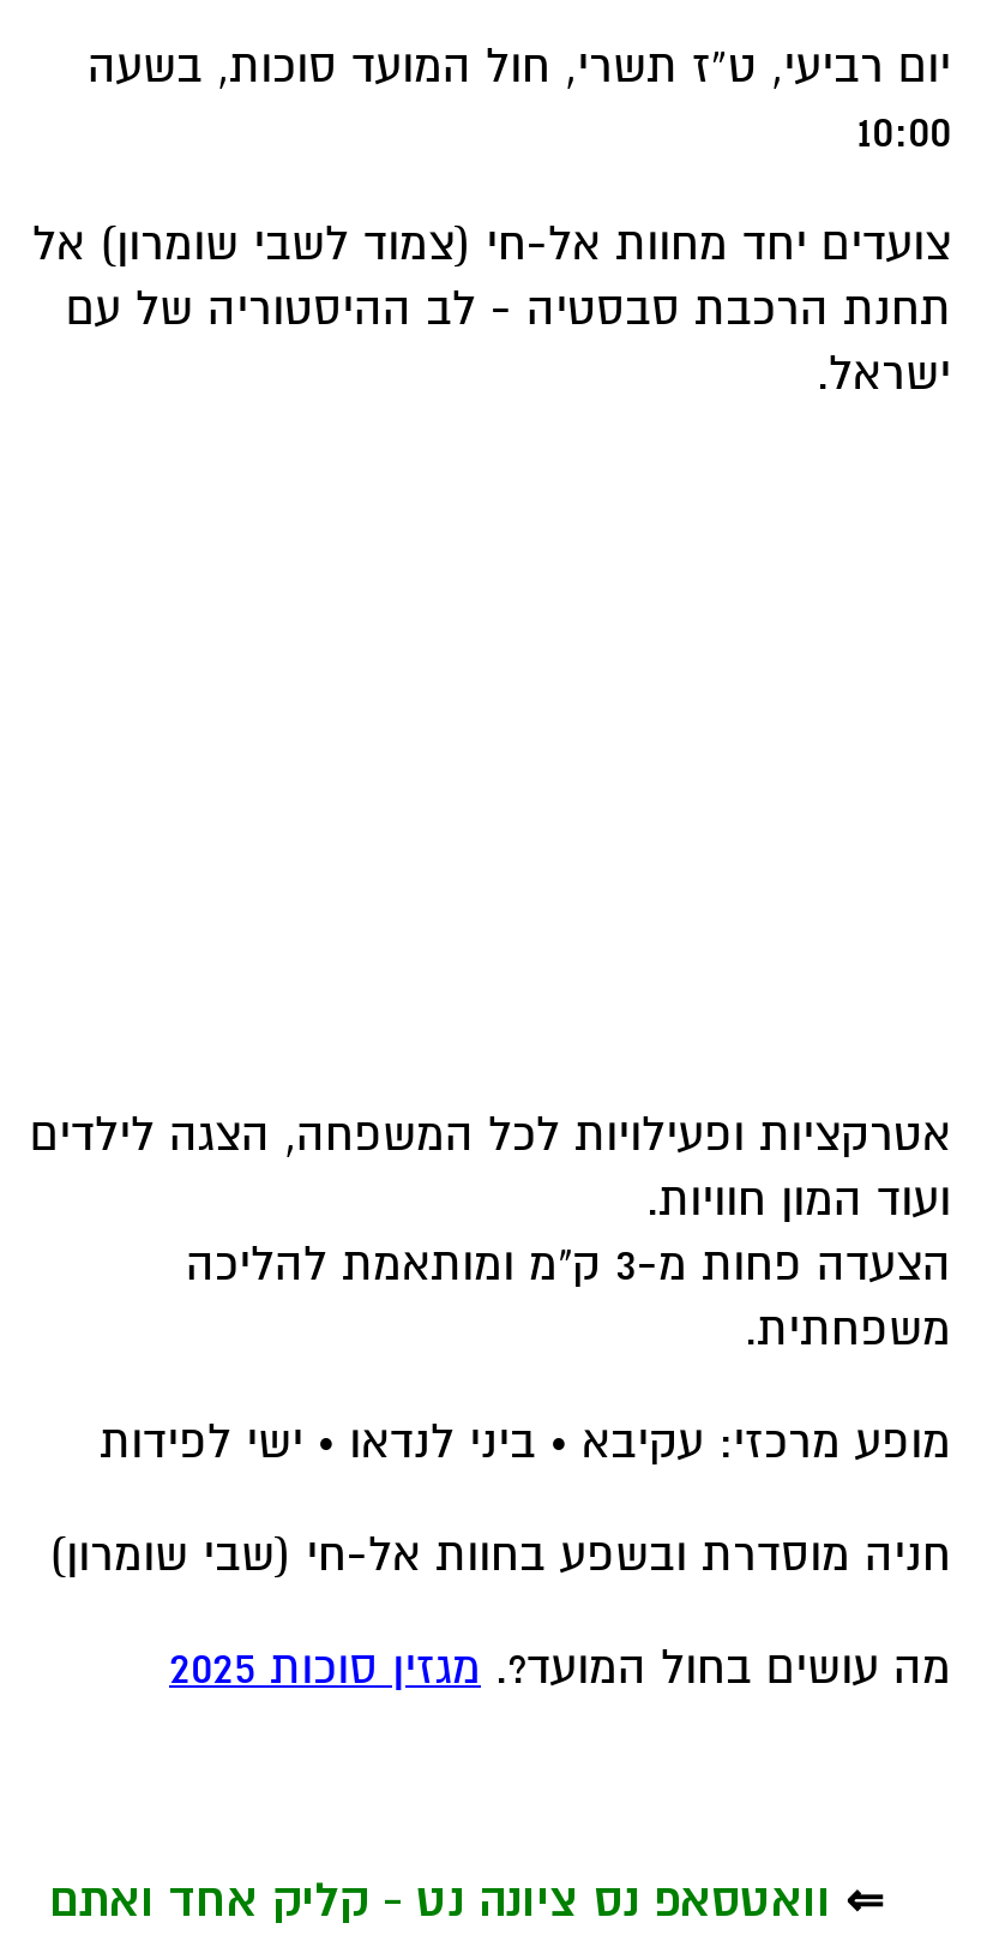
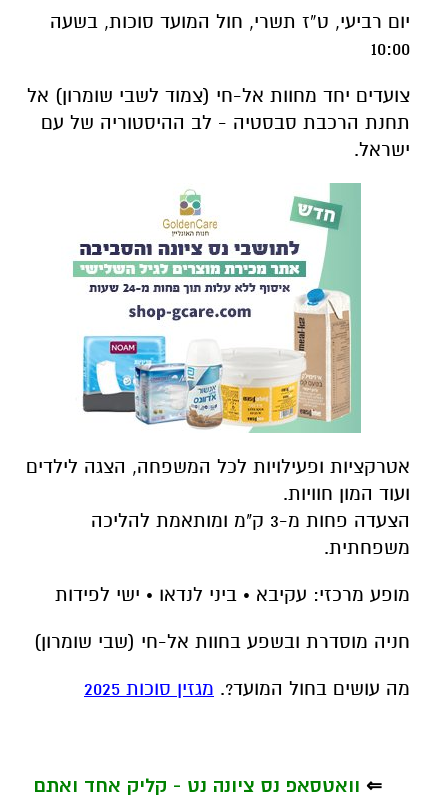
none -> [72,182,362,434] [image]

